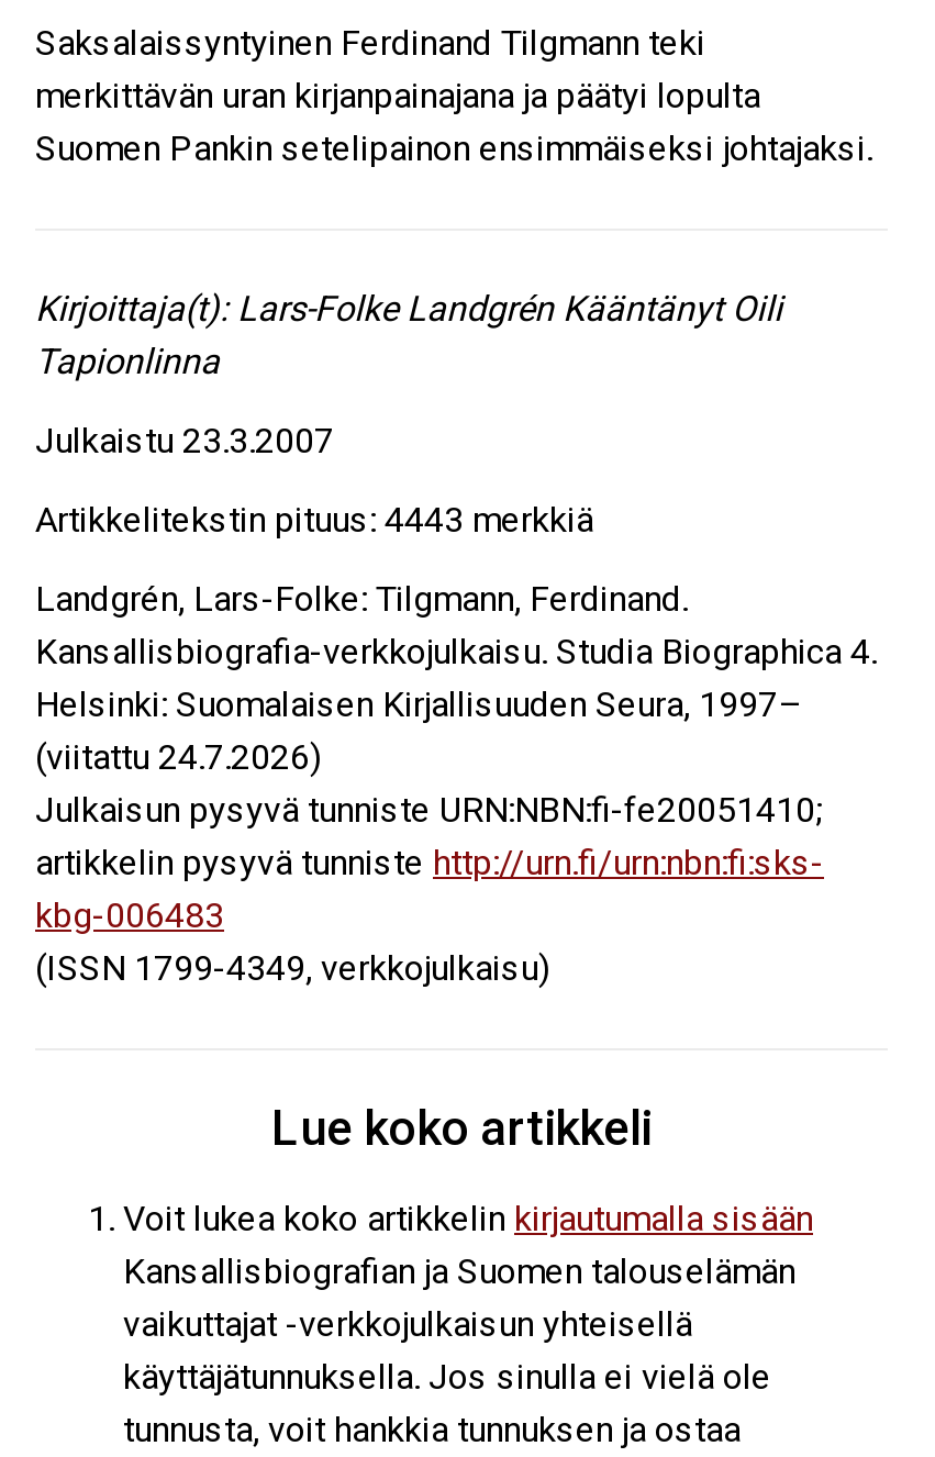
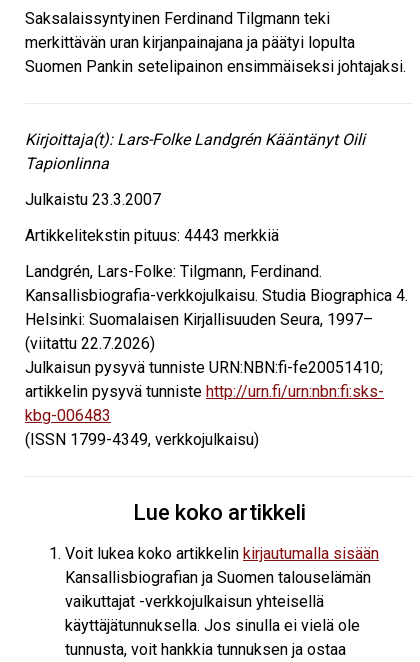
[35,736,321,778] (viitattu 24.7.2026) -> [25,334,155,353] (viitattu 22.7.2026)

